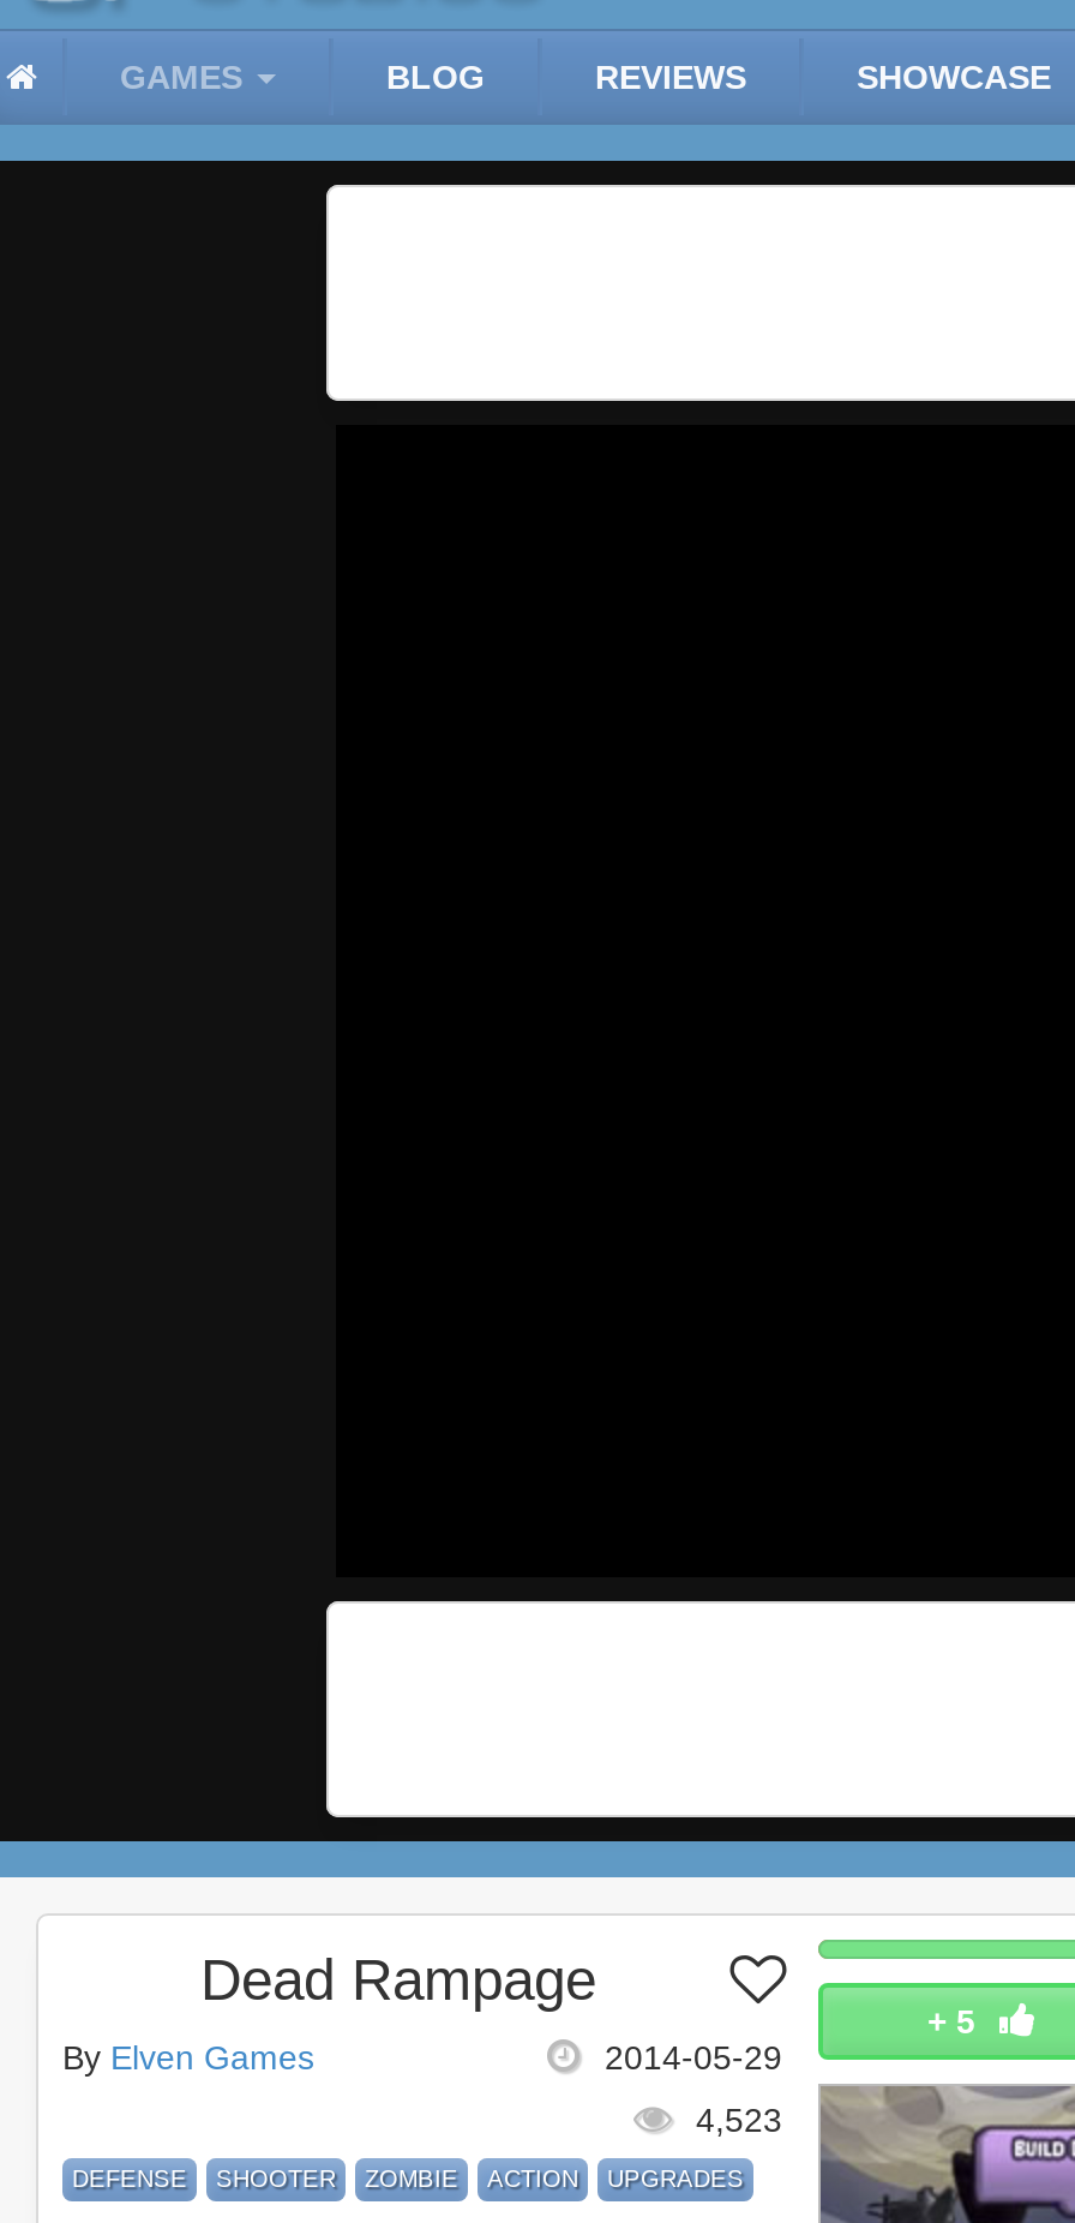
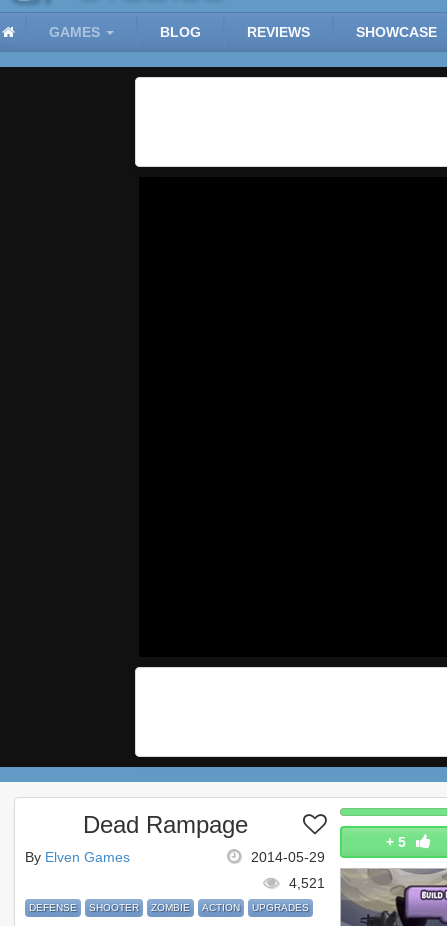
[696,2101,782,2139] 4,523 -> [289,875,325,891] 4,521

